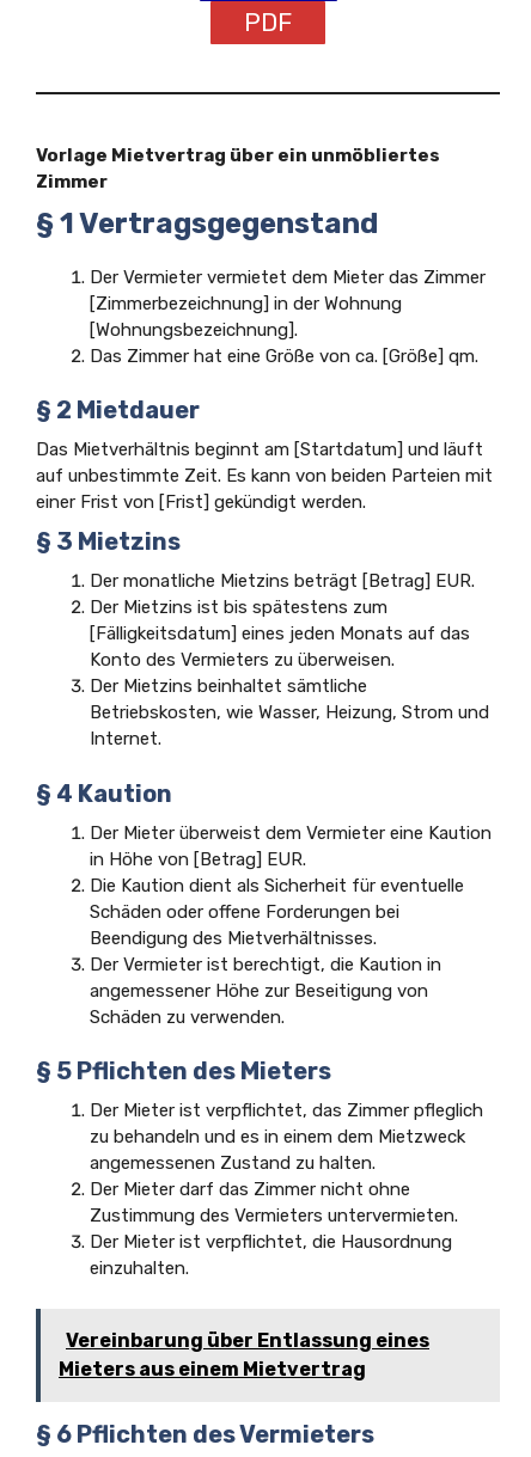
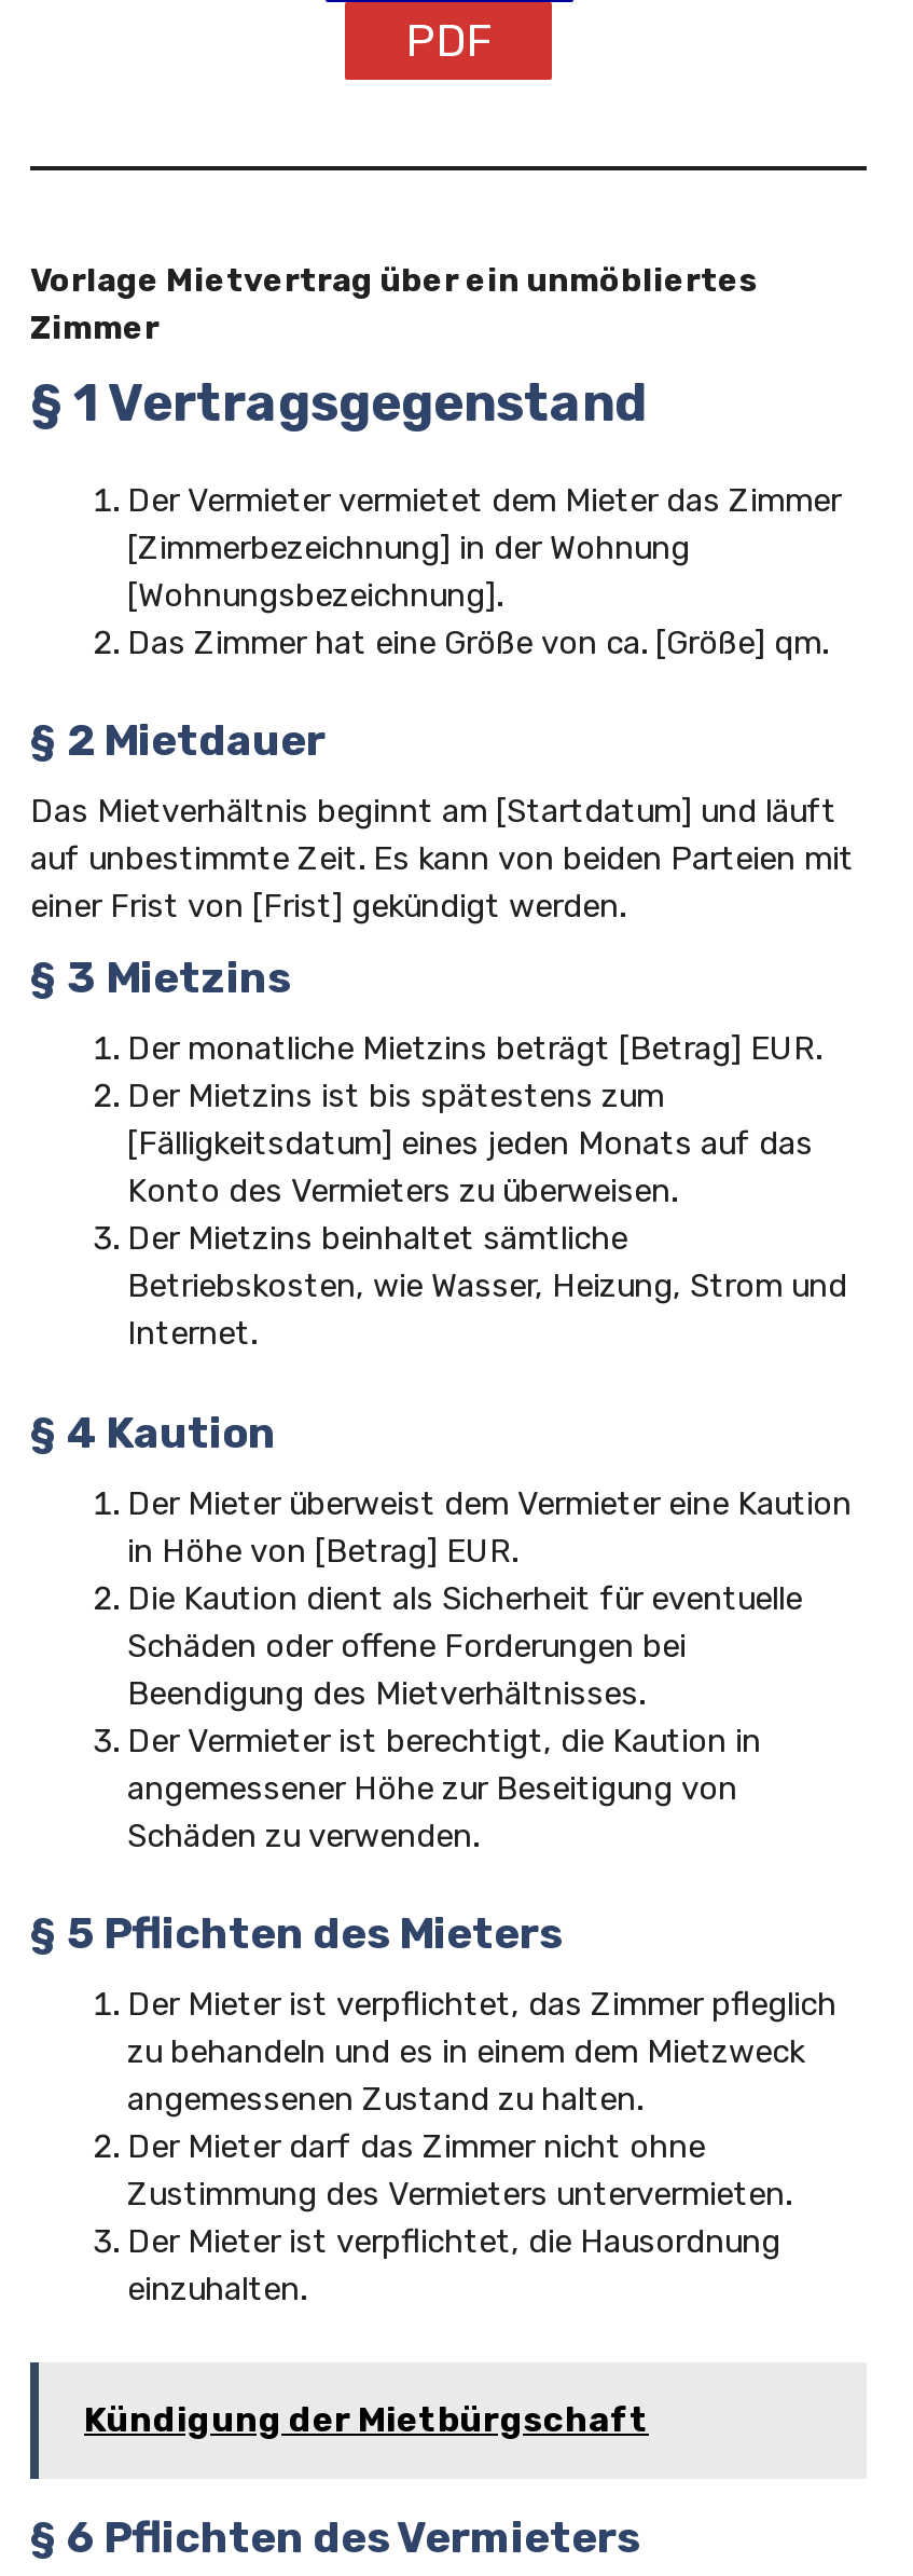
[59,1329,429,1380] Vereinbarung über Entlassung eines | Mieters aus einem Mietvertrag -> [84,2398,649,2439] Kündigung der Mietbürgschaft

